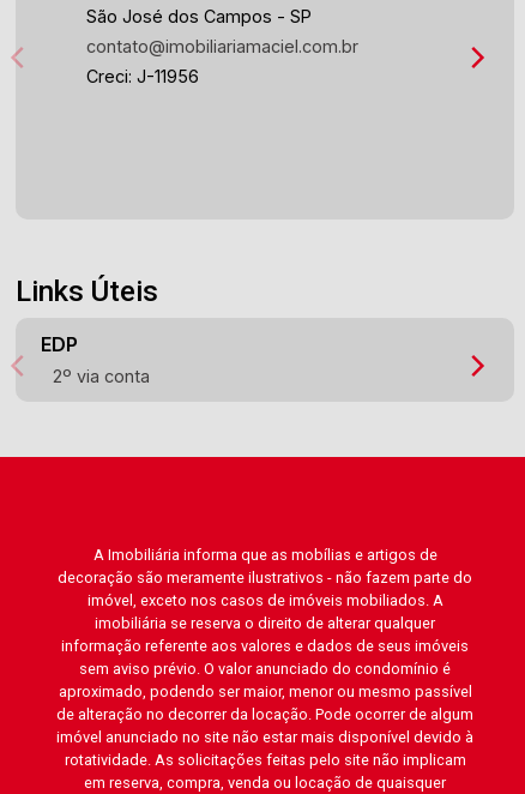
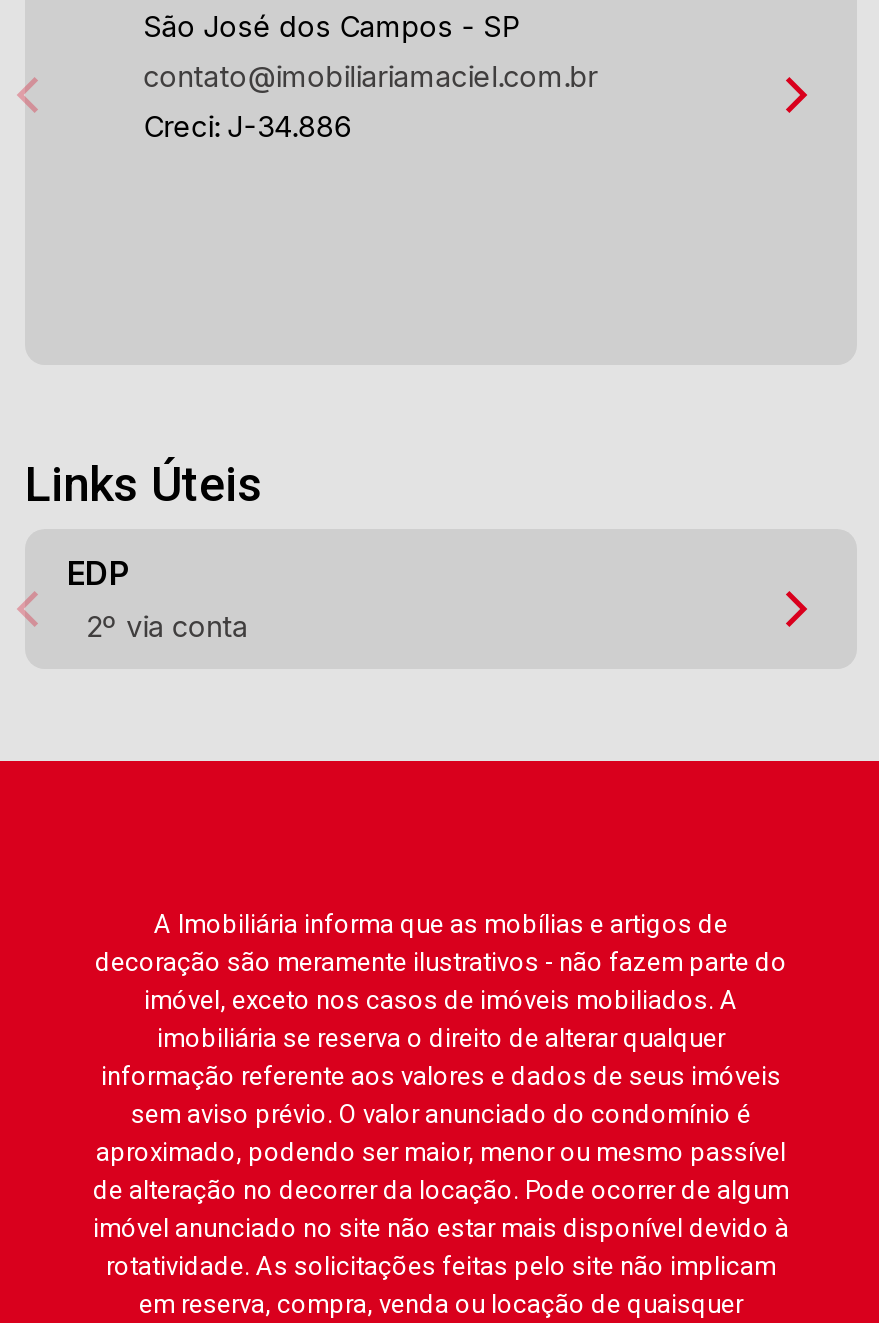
[87,66,199,86] Creci: J-11956 -> [143,109,351,143] Creci: J-34.886

